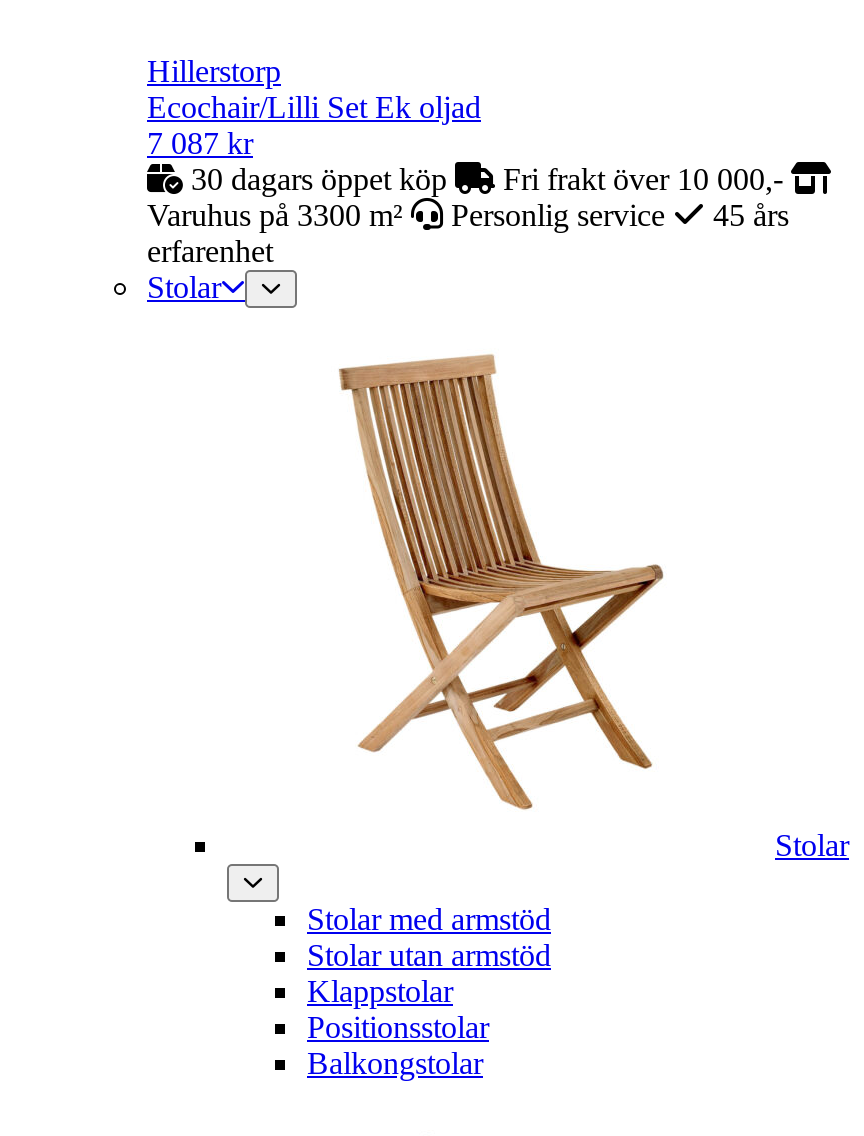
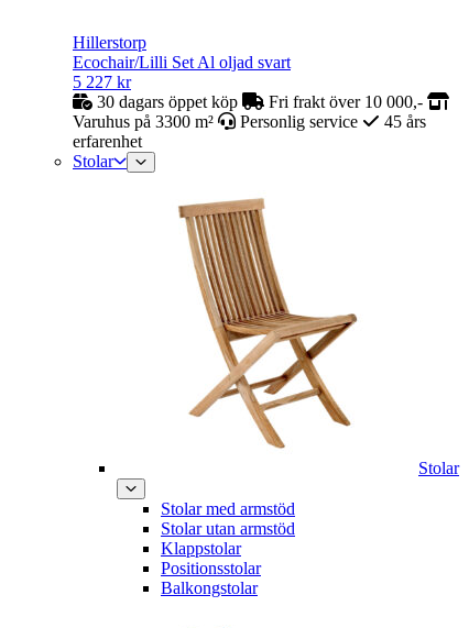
[147,90,481,160] Ecochair/Lilli Set Ek oljad | 7 087 kr -> [73,53,291,91] Ecochair/Lilli Set Al oljad svart | 5 227 kr

